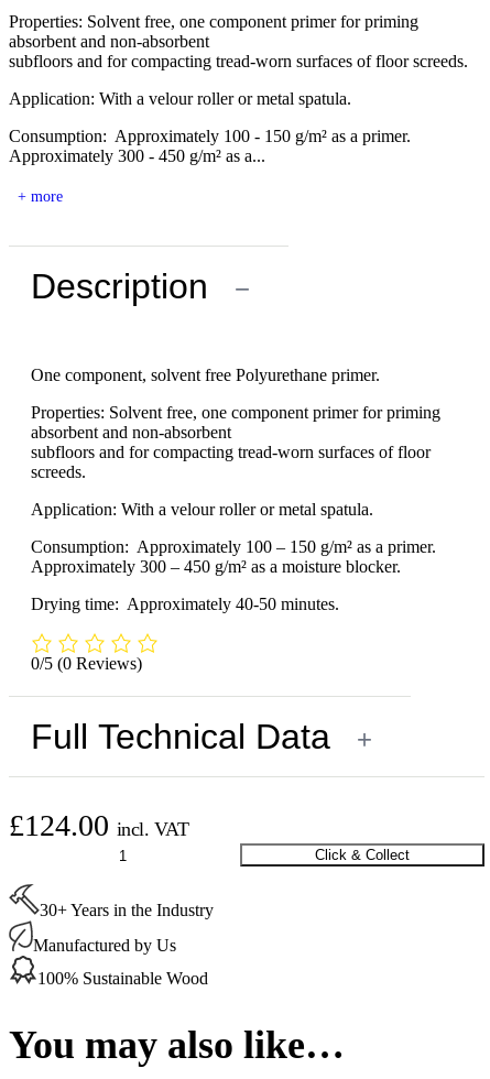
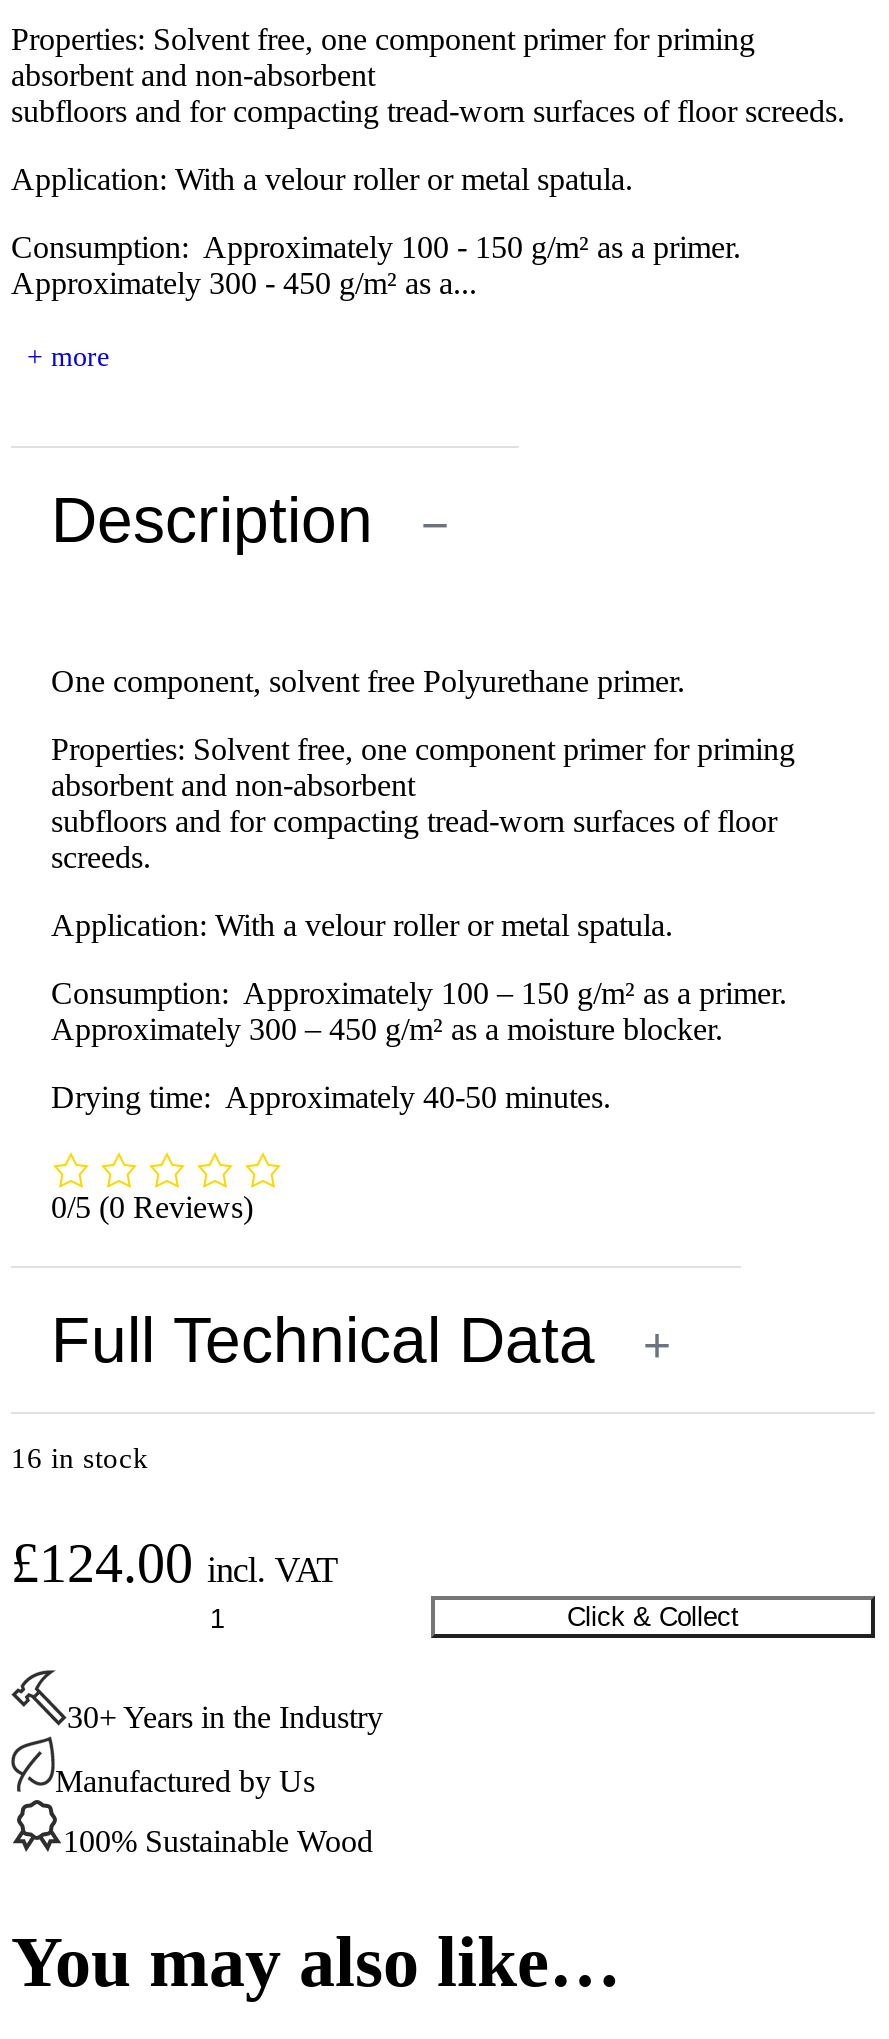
none -> [11,1443,149,1475] 16 in stock

